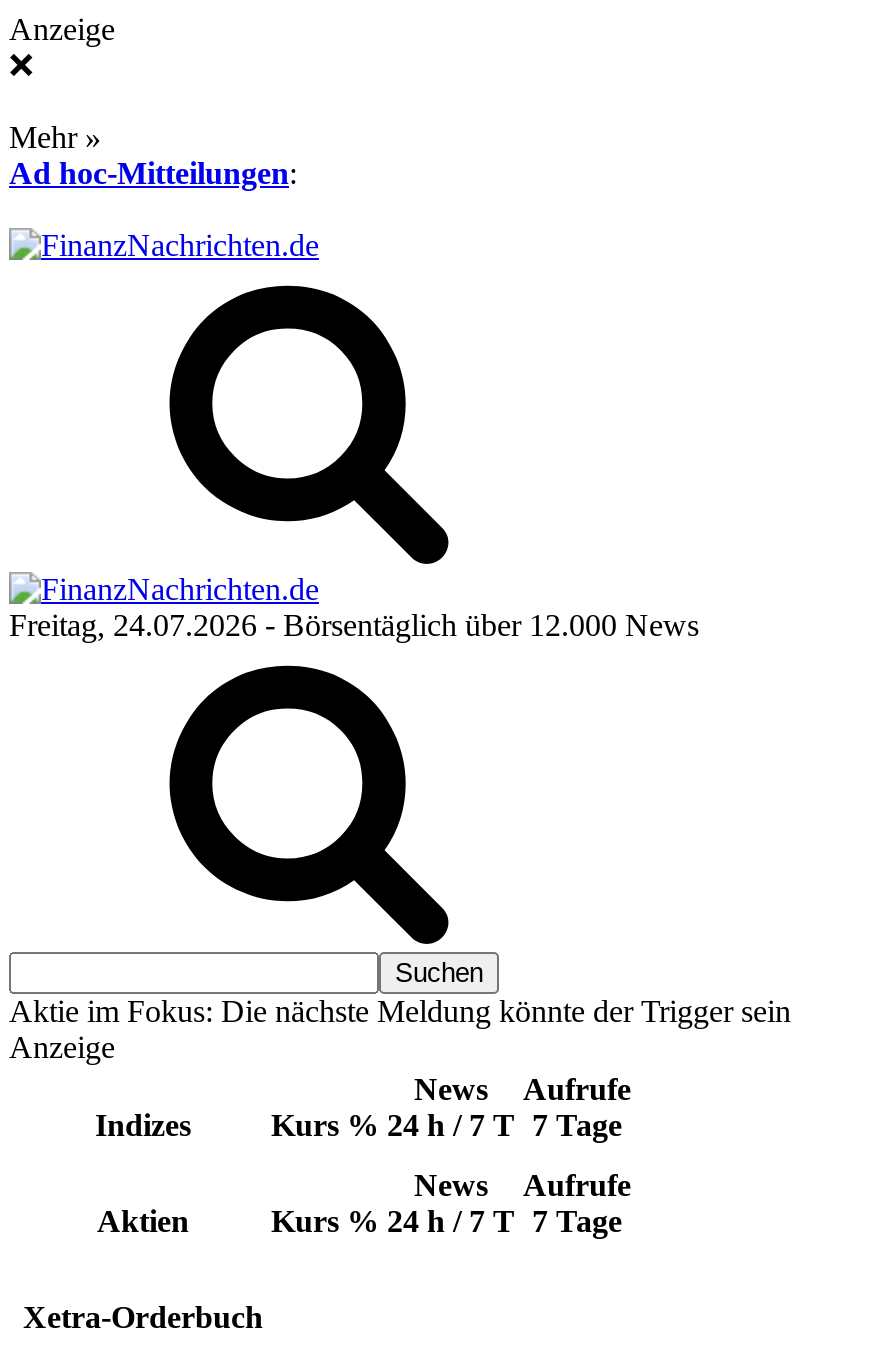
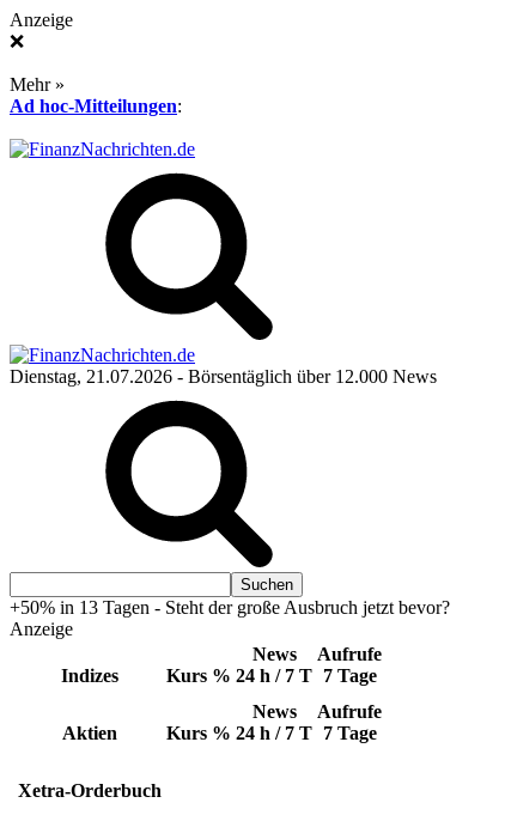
[9,608,699,642] Freitag, 24.07.2026 - Börsentäglich über 12.000 News -> [10,366,437,387] Dienstag, 21.07.2026 - Börsentäglich über 12.000 News
[9,994,791,1028] Aktie im Fokus: Die nächste Meldung könnte der Trigger sein -> [10,597,450,618] +50% in 13 Tagen - Steht der große Ausbruch jetzt bevor?

